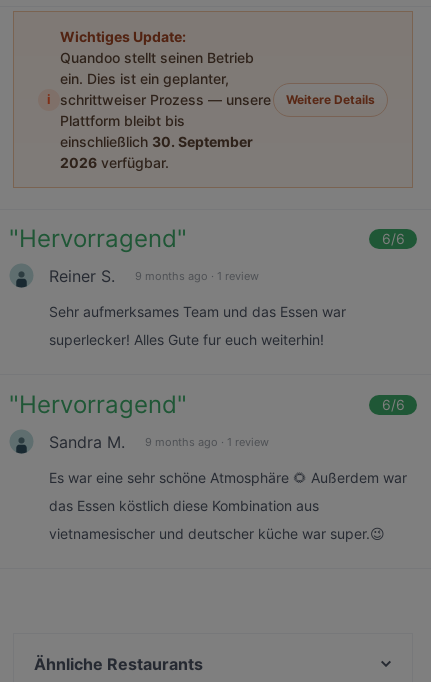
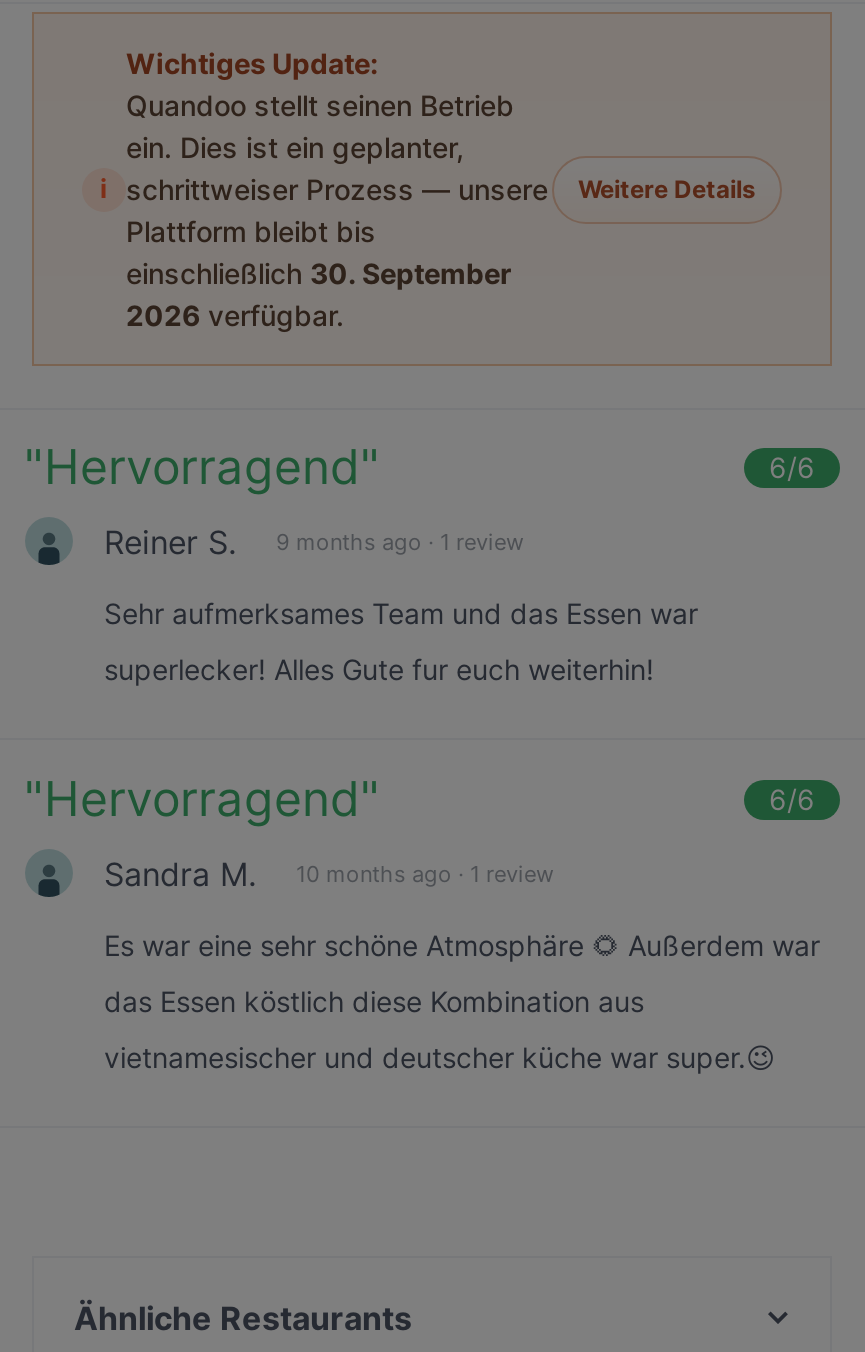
[145,434,269,448] 9 months ago · 1 review -> [296,859,554,887] 10 months ago · 1 review

